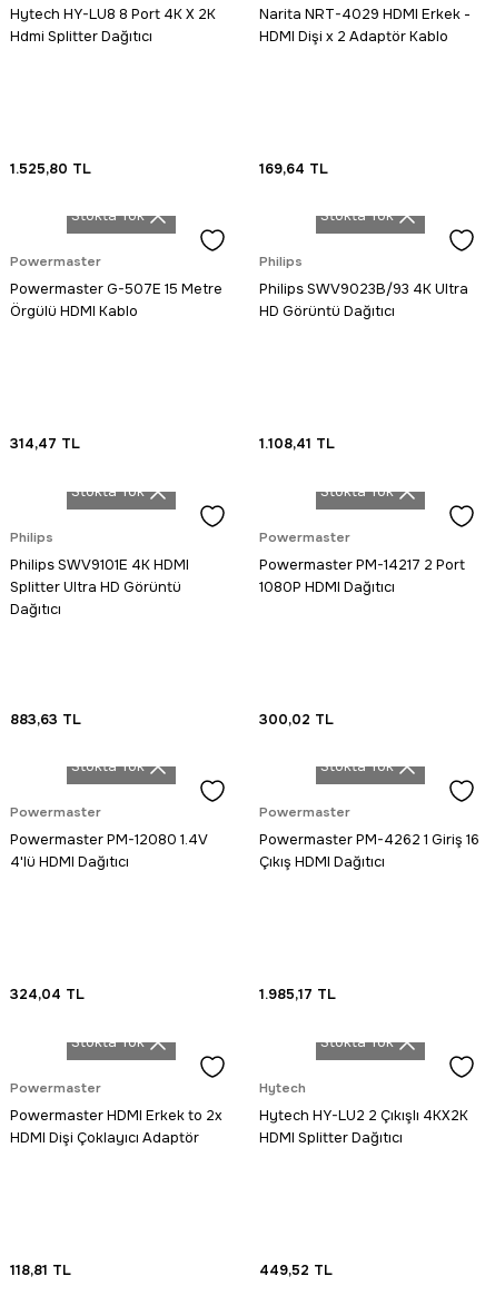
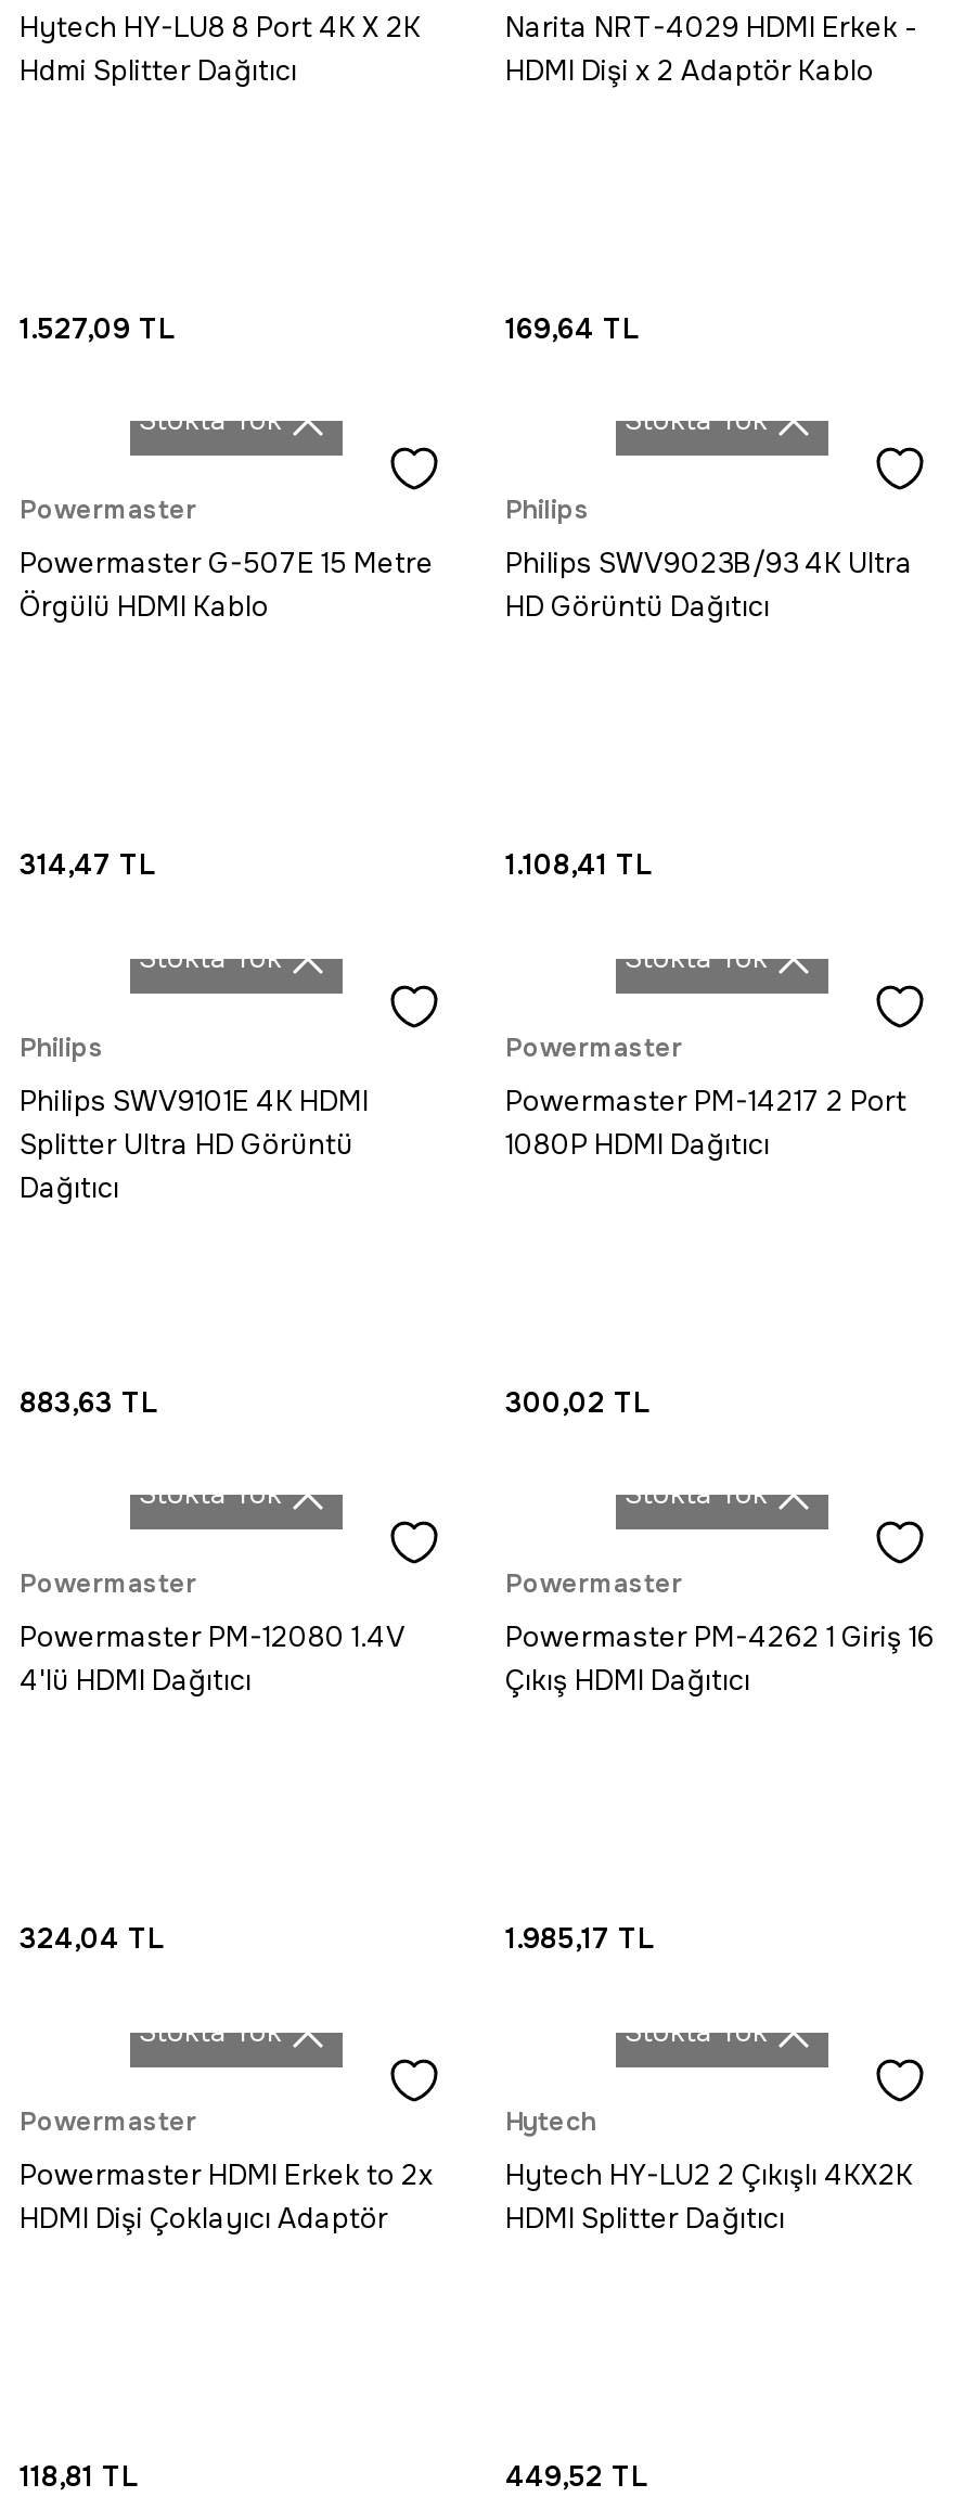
[10,160,91,178] 1.525,80 TL -> [20,312,176,347] 1.527,09 TL

